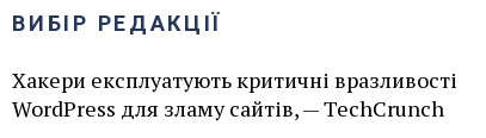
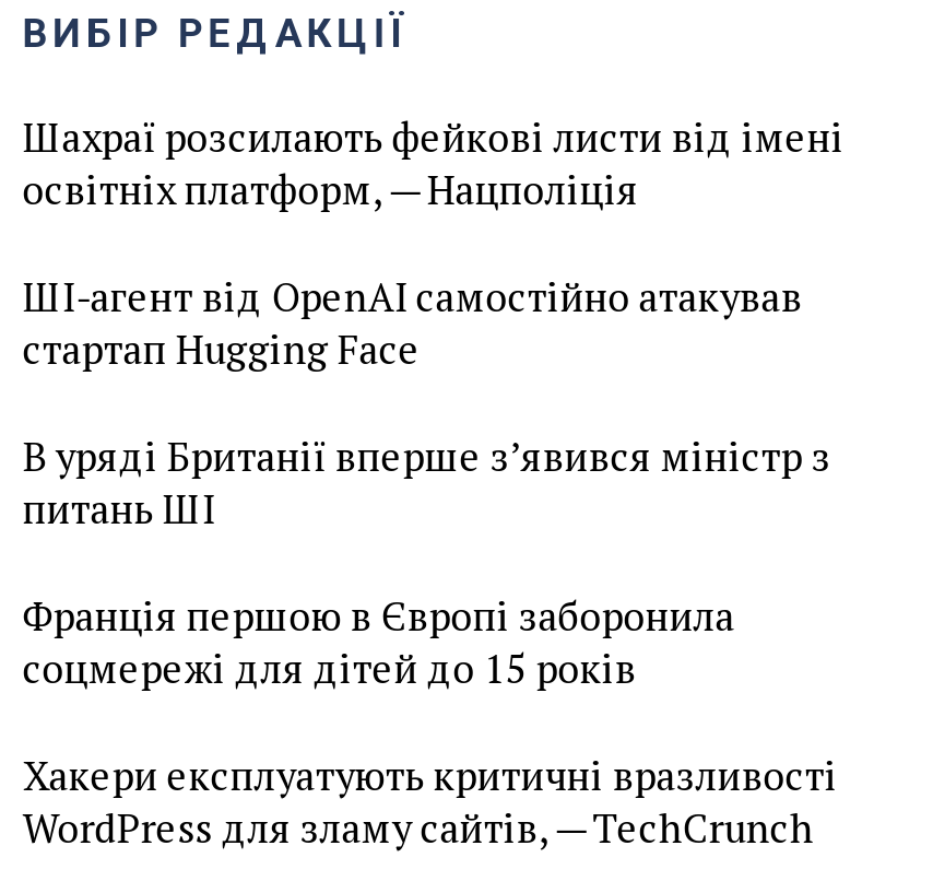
none -> [23,111,844,695] Шахраї розсилають фейкові листи від імені | освітніх платформ, — Нацполіція | ШІ-агент від OpenAI самостійно атакував | стартап Hugging Face | В уряді Британії вперше зʼявився міністр з | питань ШІ | Франція першою в Європі заборонила | соцмережі для дітей до 15 років

